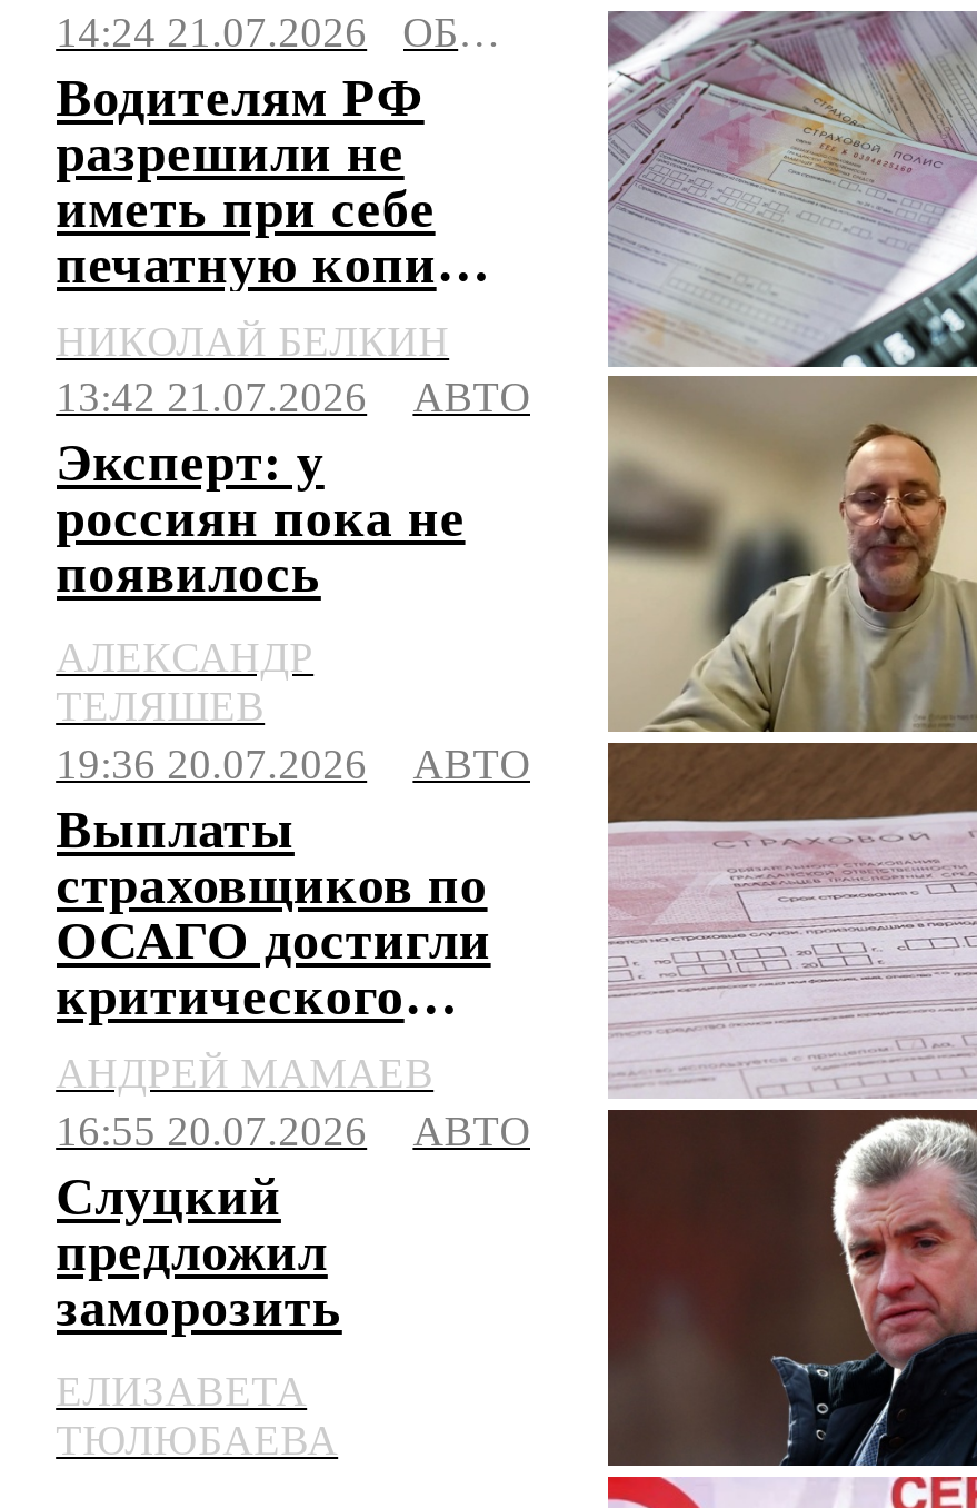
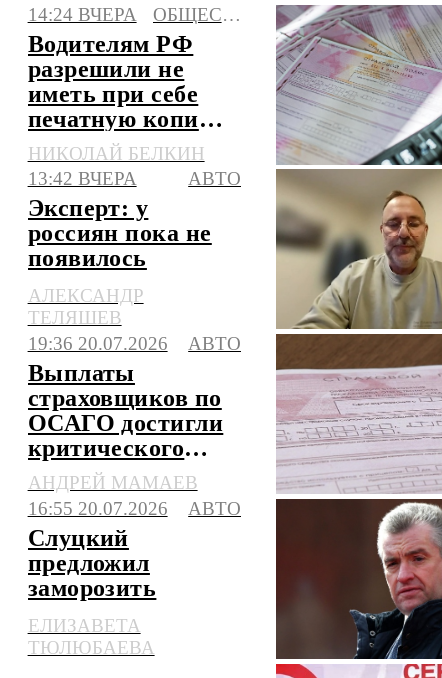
[56,8,367,55] 14:24 21.07.2026 -> [28,4,137,25] 14:24 ВЧЕРА
[56,375,367,421] 13:42 21.07.2026 -> [28,168,137,189] 13:42 ВЧЕРА

